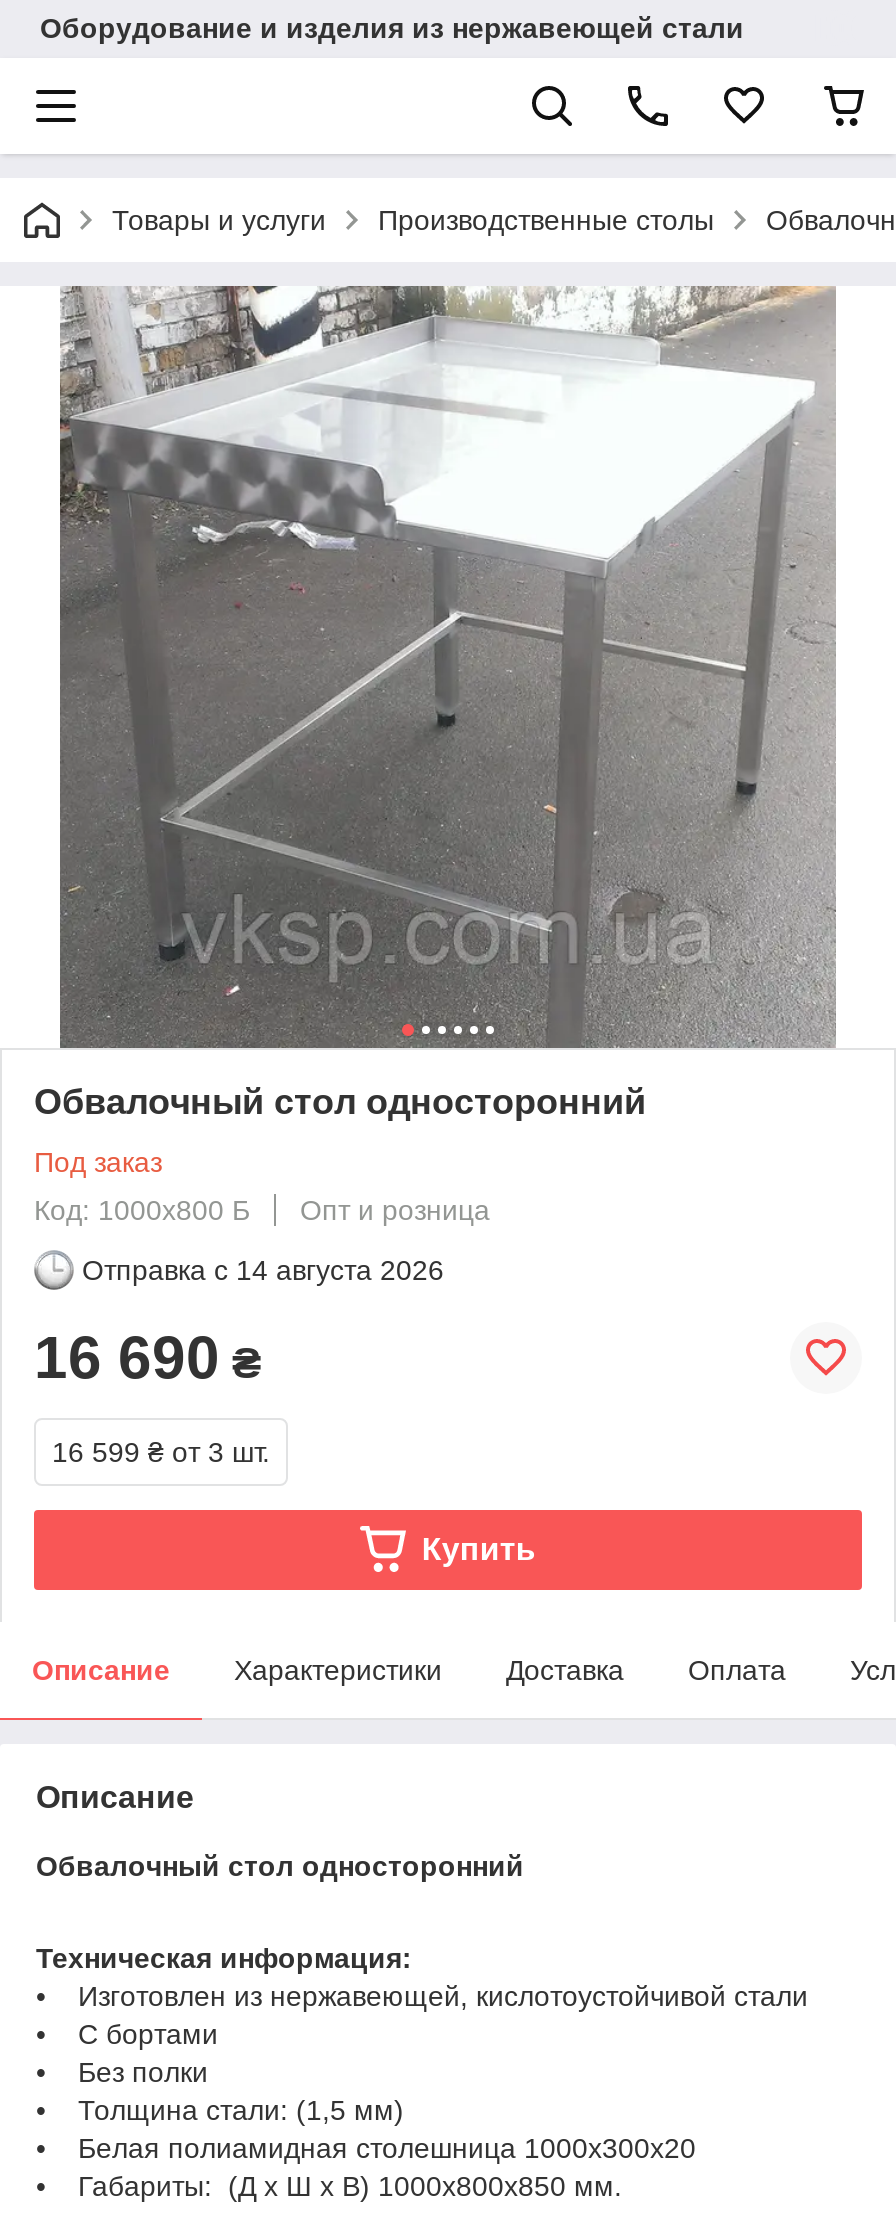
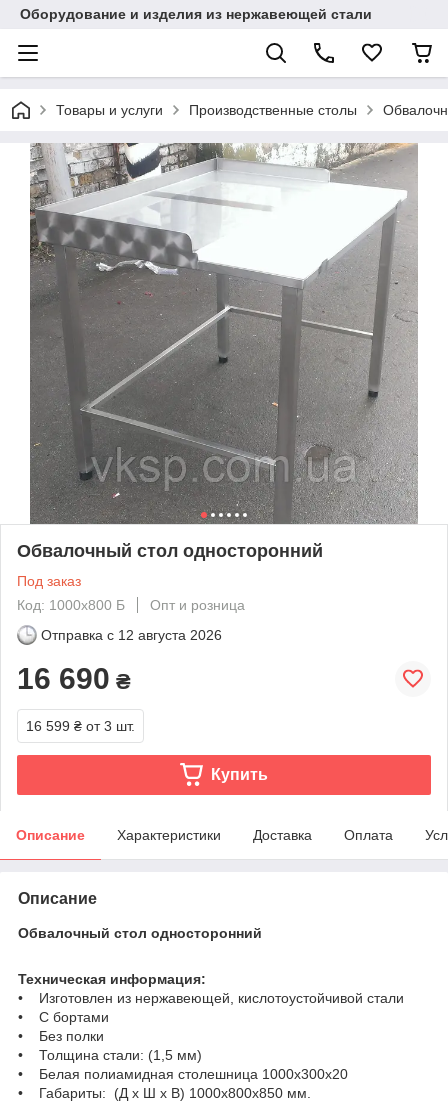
[82,1254,444,1286] Отправка с 14 августа 2026 -> [41,627,222,643] Отправка с 12 августа 2026

